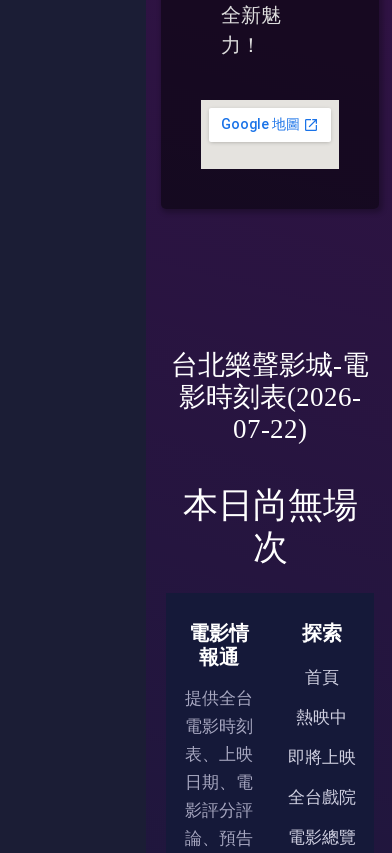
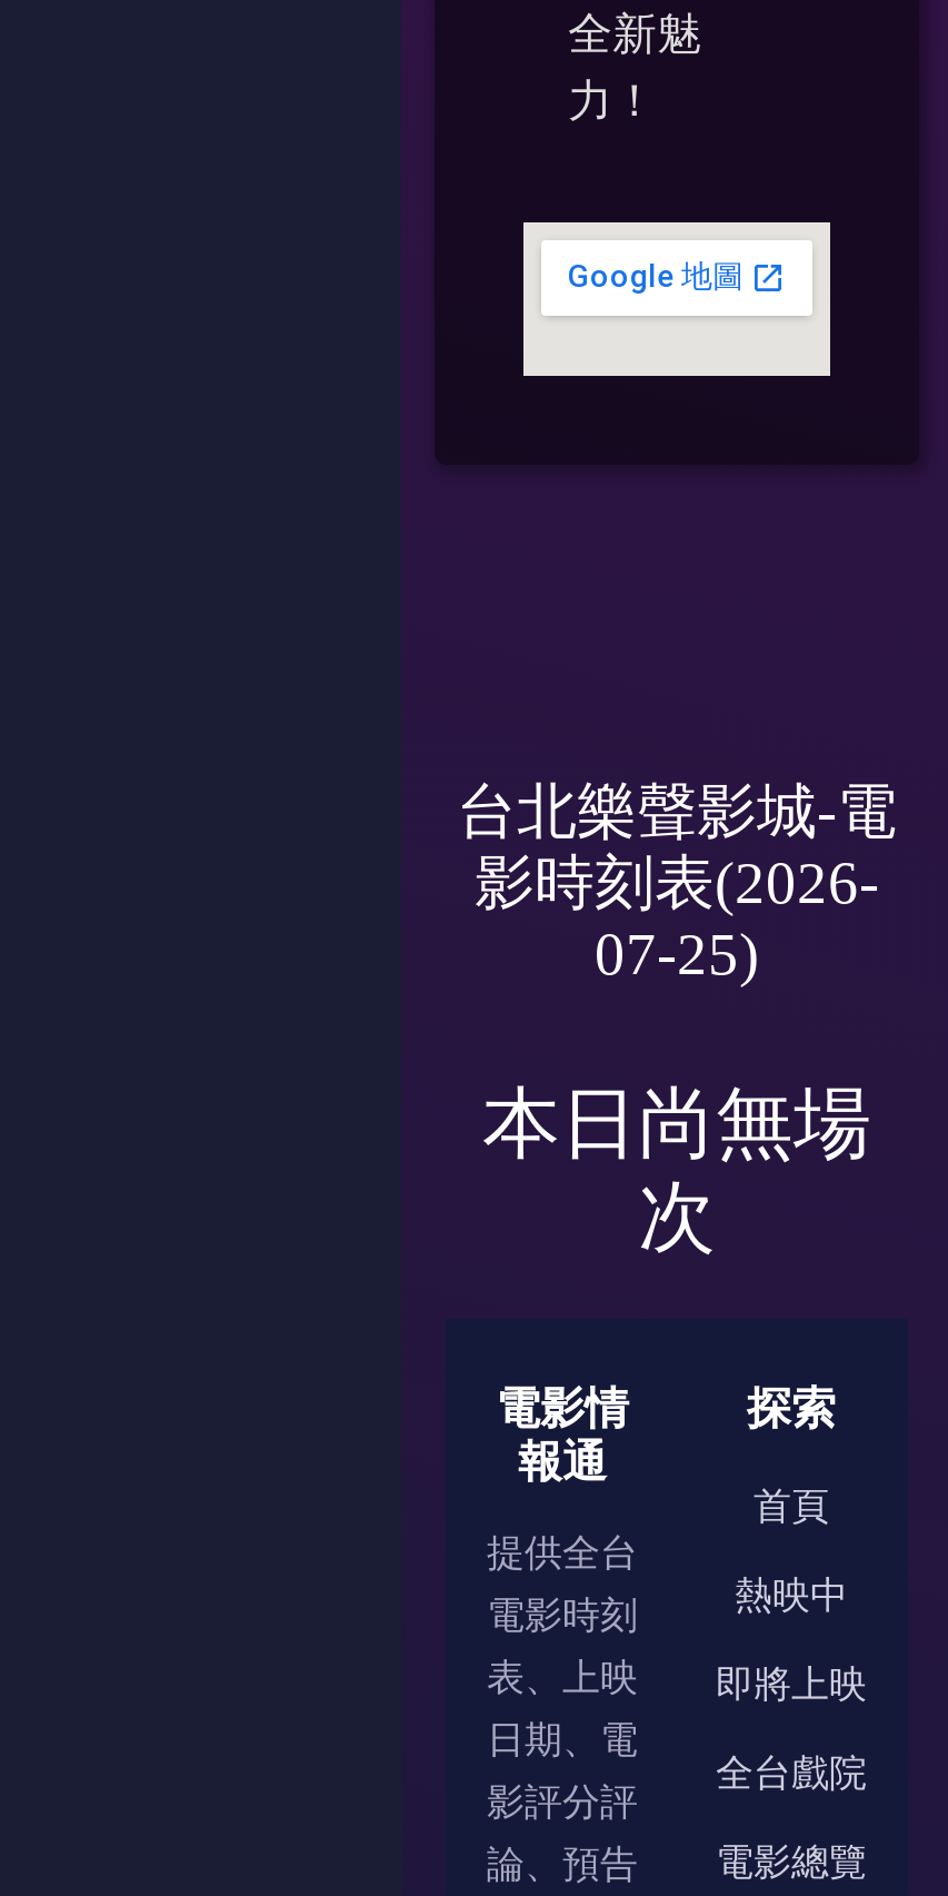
[233,414,307,444] 07-22) -> [595,921,759,987] 07-25)

